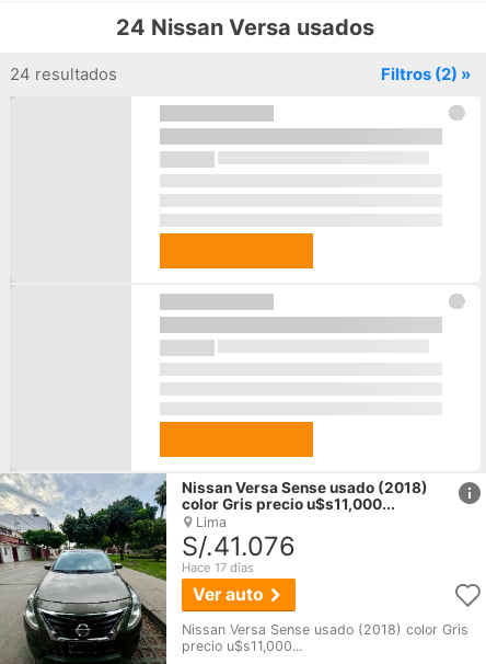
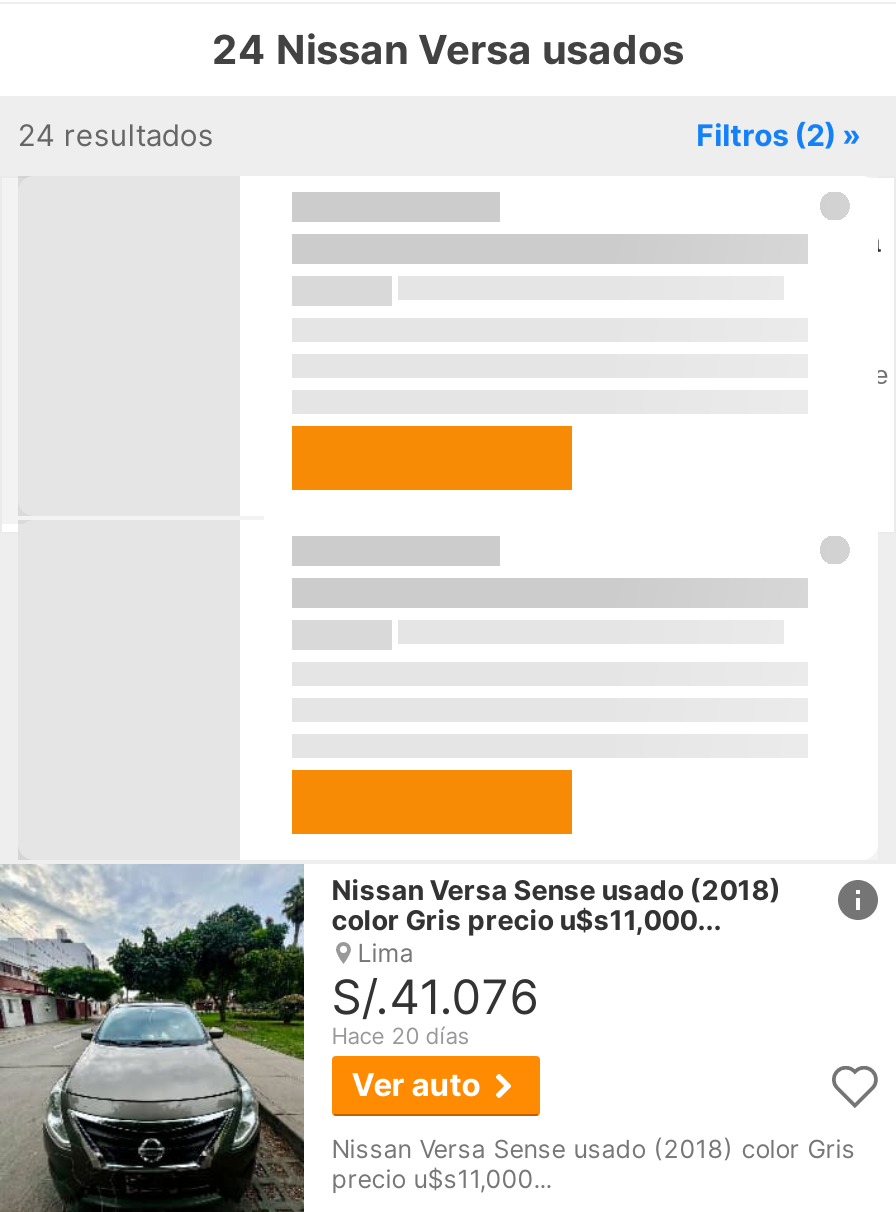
[181,560,254,576] Hace 17 días -> [332,1023,470,1051] Hace 20 días

